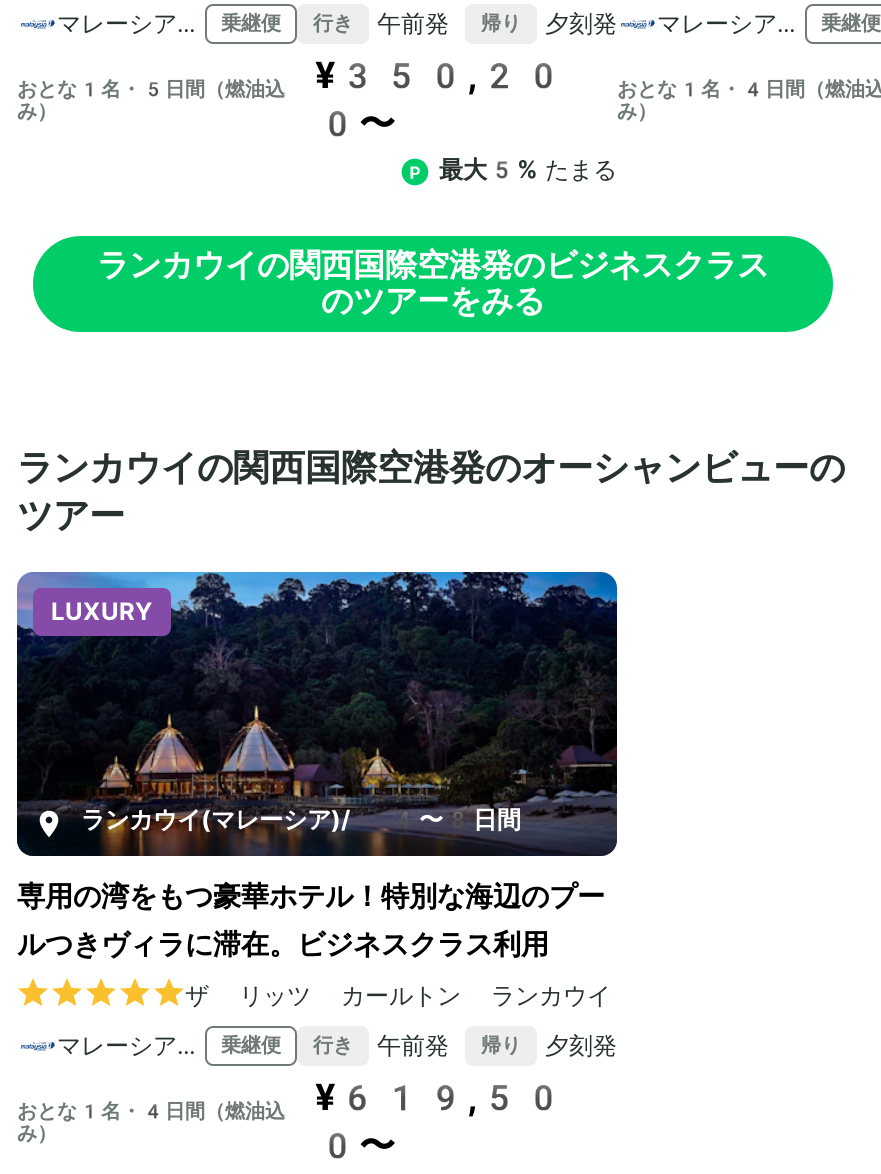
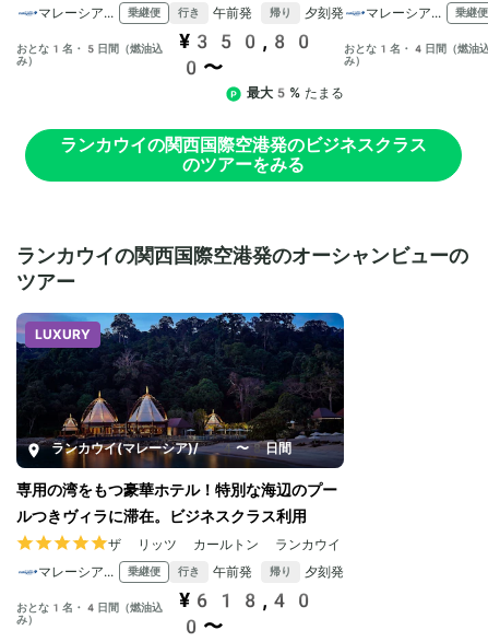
[17,54,565,100] おとな1名・5日間（燃油込 ¥350,20 -> [16,30,316,55] おとな1名・5日間（燃油込 ¥350,80
[17,1076,565,1122] おとな1名・4日間（燃油込 ¥619,50 -> [16,588,316,614] おとな1名・4日間（燃油込 ¥618,40

